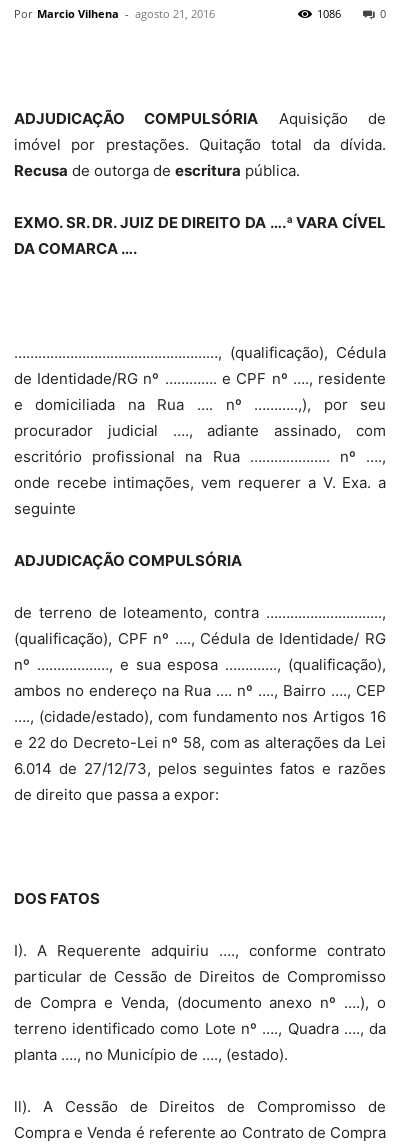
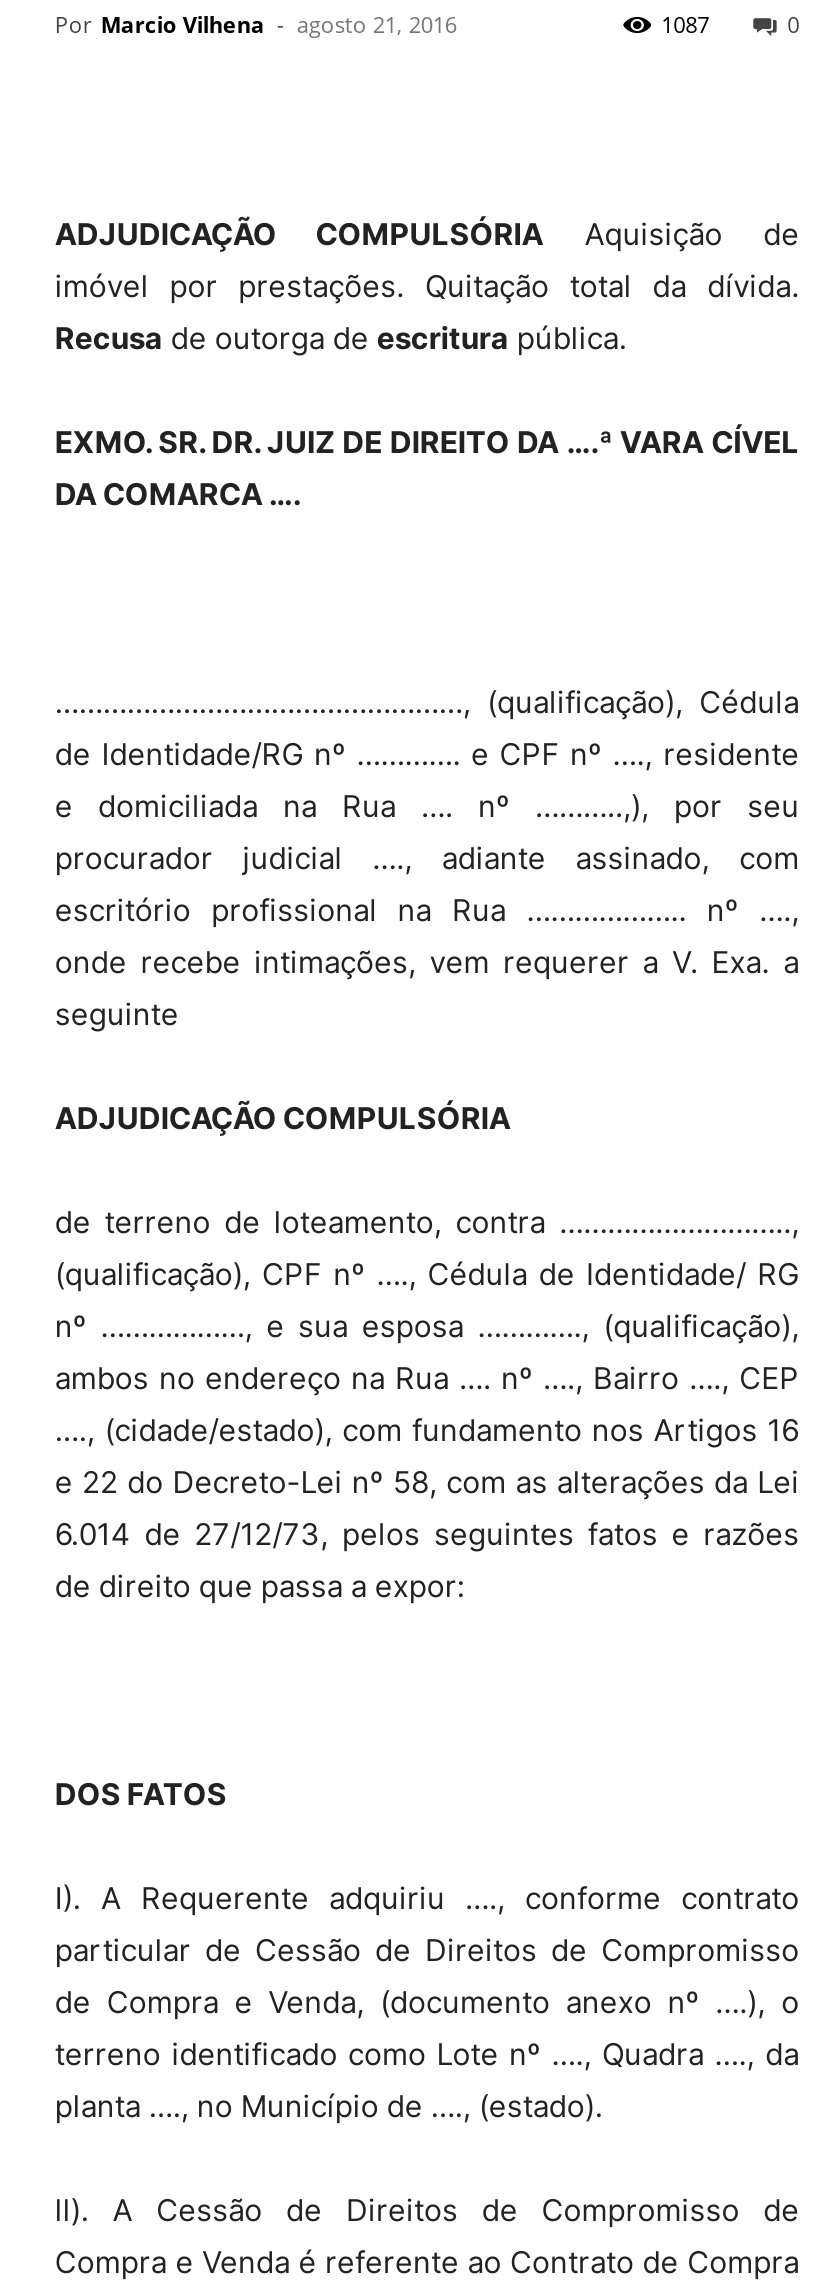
[317,6,341,21] 1086 -> [661,9,709,39] 1087

